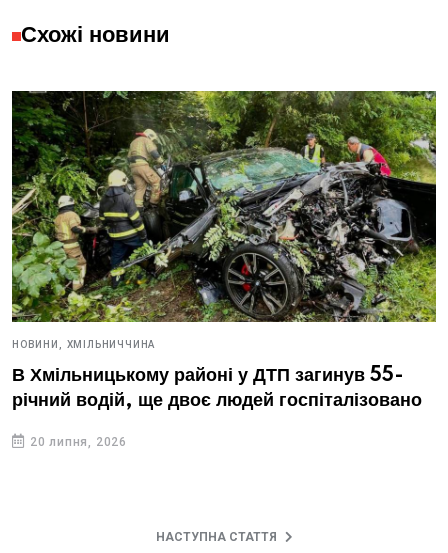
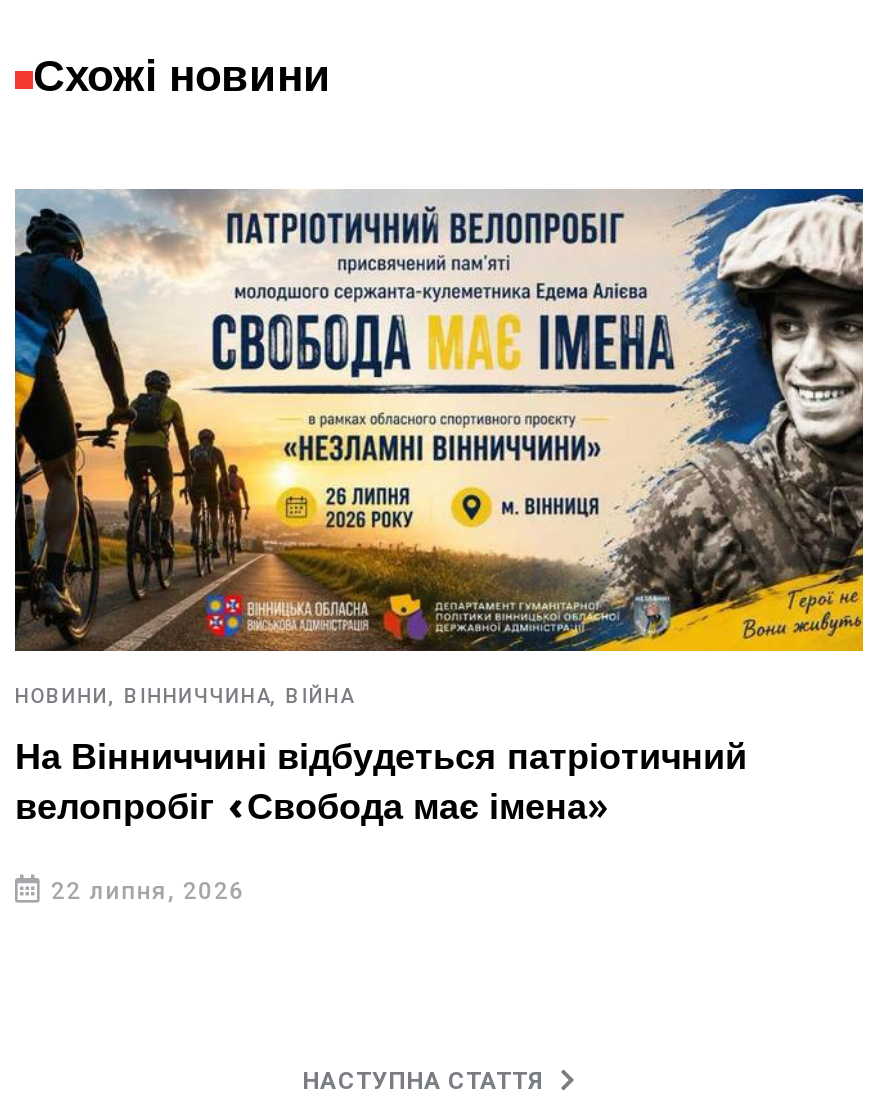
[11,90,437,350] [image] | НОВИНИ, ХМІЛЬНИЧЧИНА -> [13,187,865,707] [image] | НОВИНИ, ВІННИЧЧИНА, ВІЙНА
[12,366,422,411] В Хмільницькому районі у ДТП загинув 55- | річний водій, ще двоє людей госпіталізовано -> [15,739,747,829] На Вінниччині відбудеться патріотичний | велопробіг «Свобода має імена»
[30,435,127,449] 20 липня, 2026 -> [51,877,245,905] 22 липня, 2026

